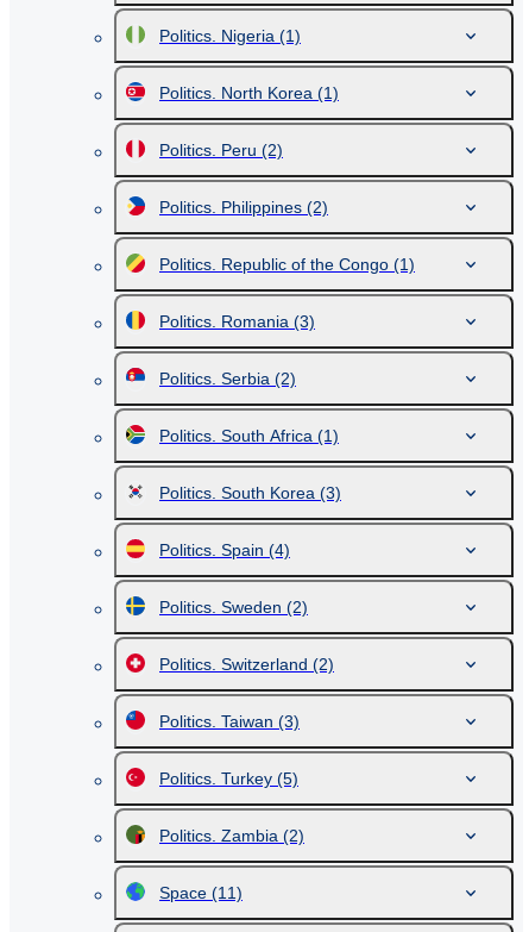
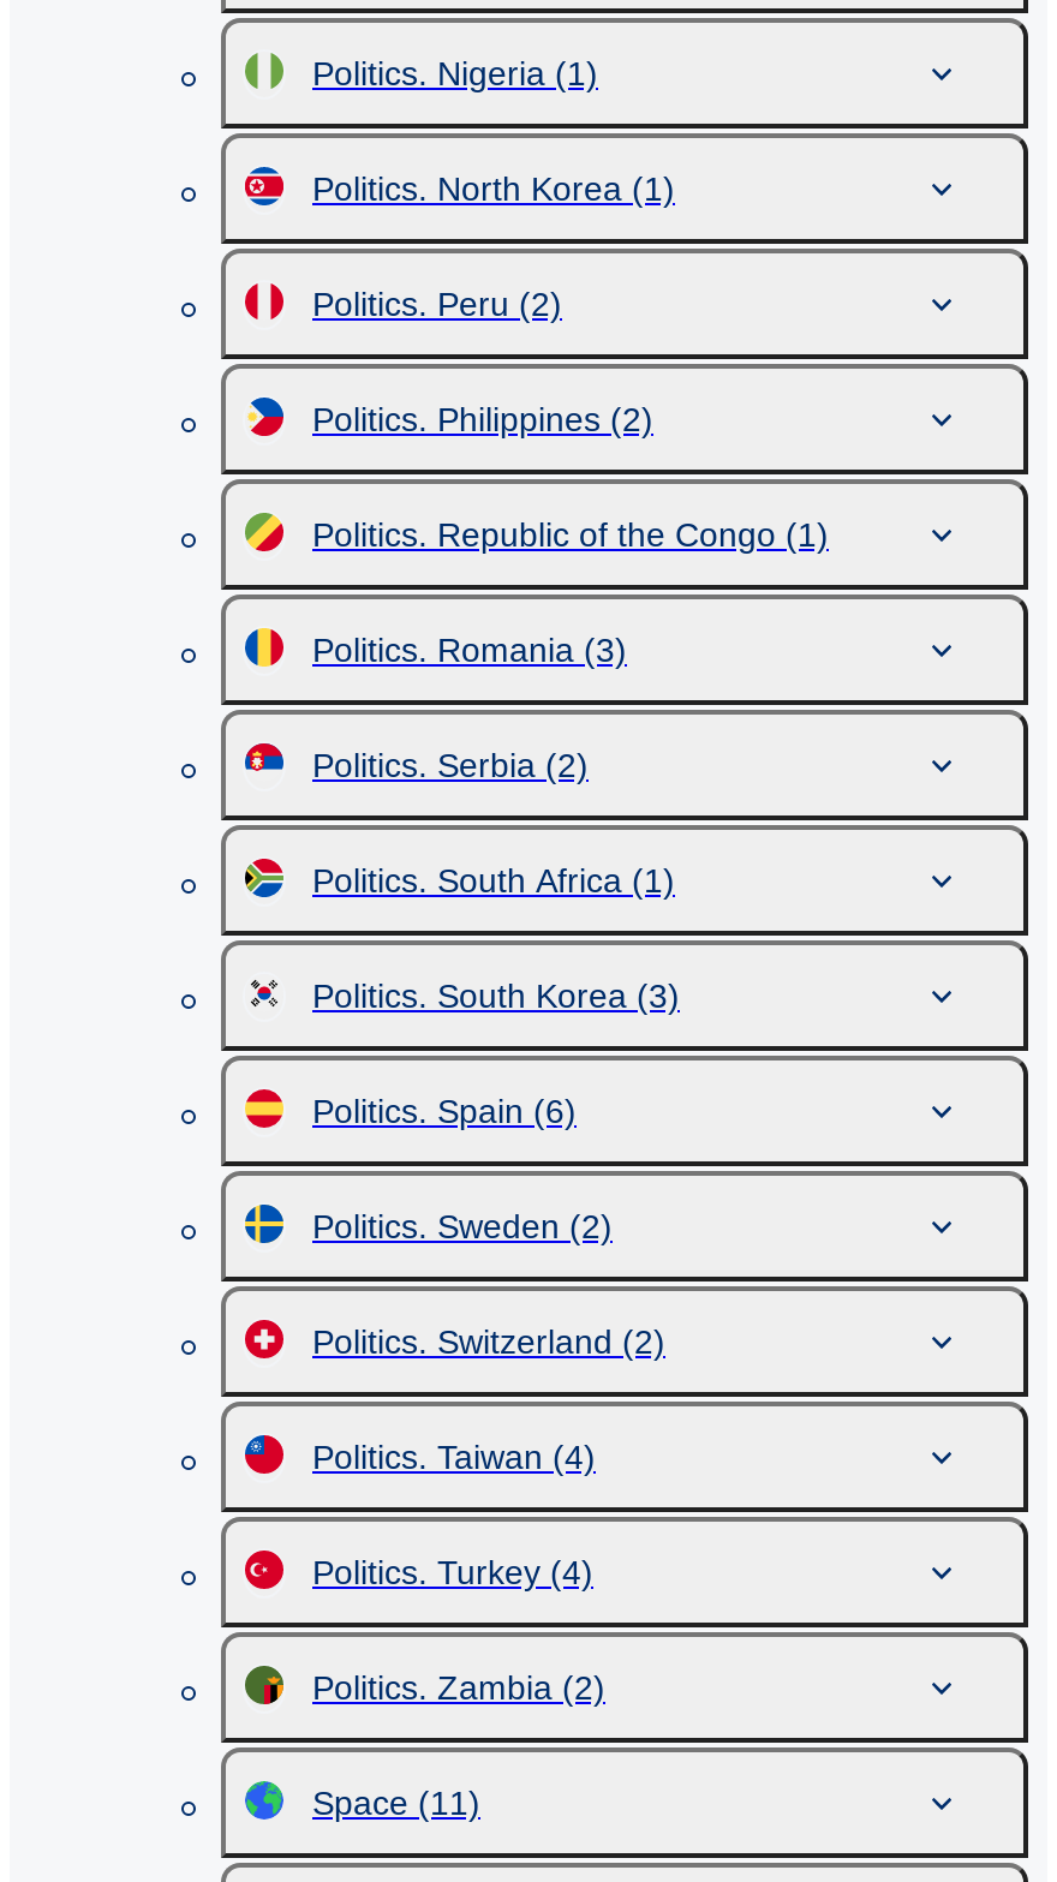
[159,540,290,559] Politics. Spain (4) -> [312,1092,577,1130] Politics. Spain (6)
[159,712,300,731] Politics. Taiwan (3) -> [312,1438,596,1476] Politics. Taiwan (4)
[159,769,298,788] Politics. Turkey (5) -> [312,1553,593,1591] Politics. Turkey (4)

